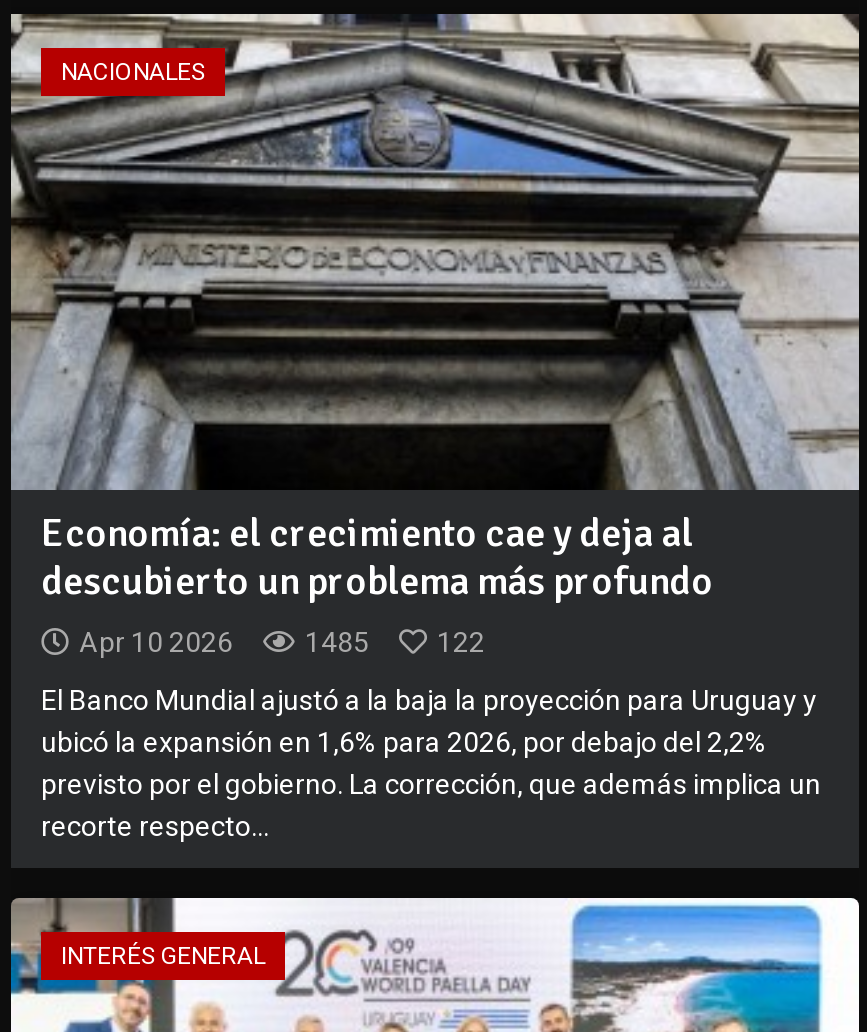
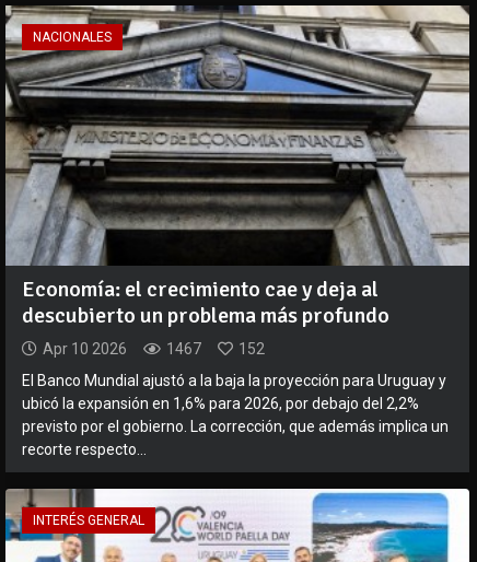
[305,626,369,658] 1485 -> [166,340,201,358] 1467
[437,626,485,658] 122 -> [238,340,265,358] 152

